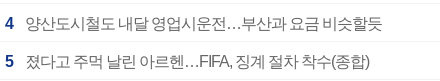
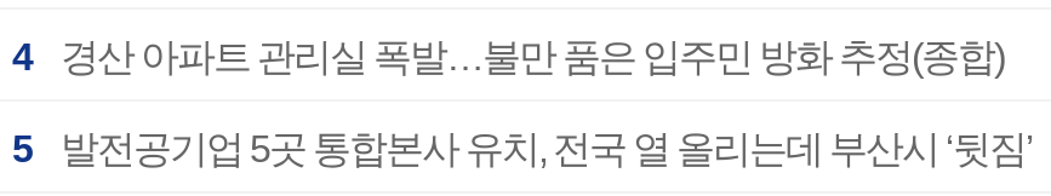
[25,15,382,32] 양산도시철도 내달 영업시운전…부산과 요금 비슷할듯 -> [61,36,1004,77] 경산 아파트 관리실 폭발…불만 품은 입주민 방화 추정(종합)
[25,53,369,70] 졌다고 주먹 날린 아르헨…FIFA, 징계 절차 착수(종합) -> [61,128,1033,169] 발전공기업 5곳 통합본사 유치, 전국 열 올리는데 부산시 ‘뒷짐’

